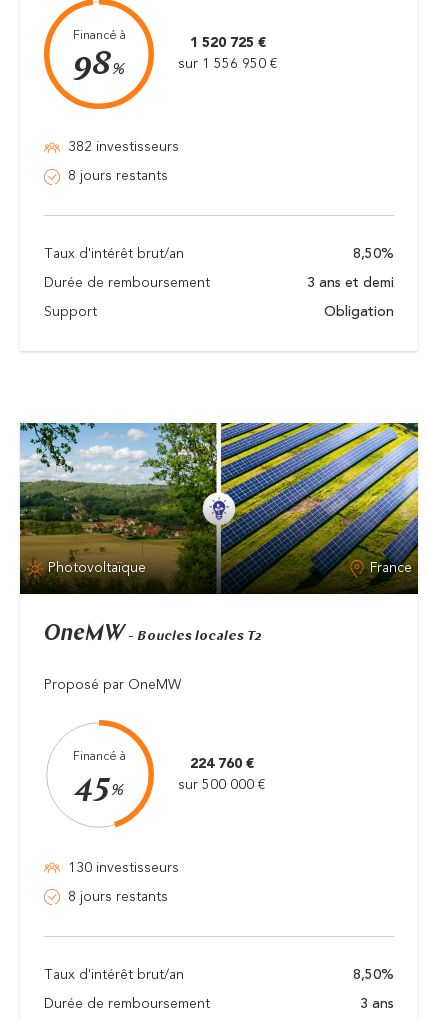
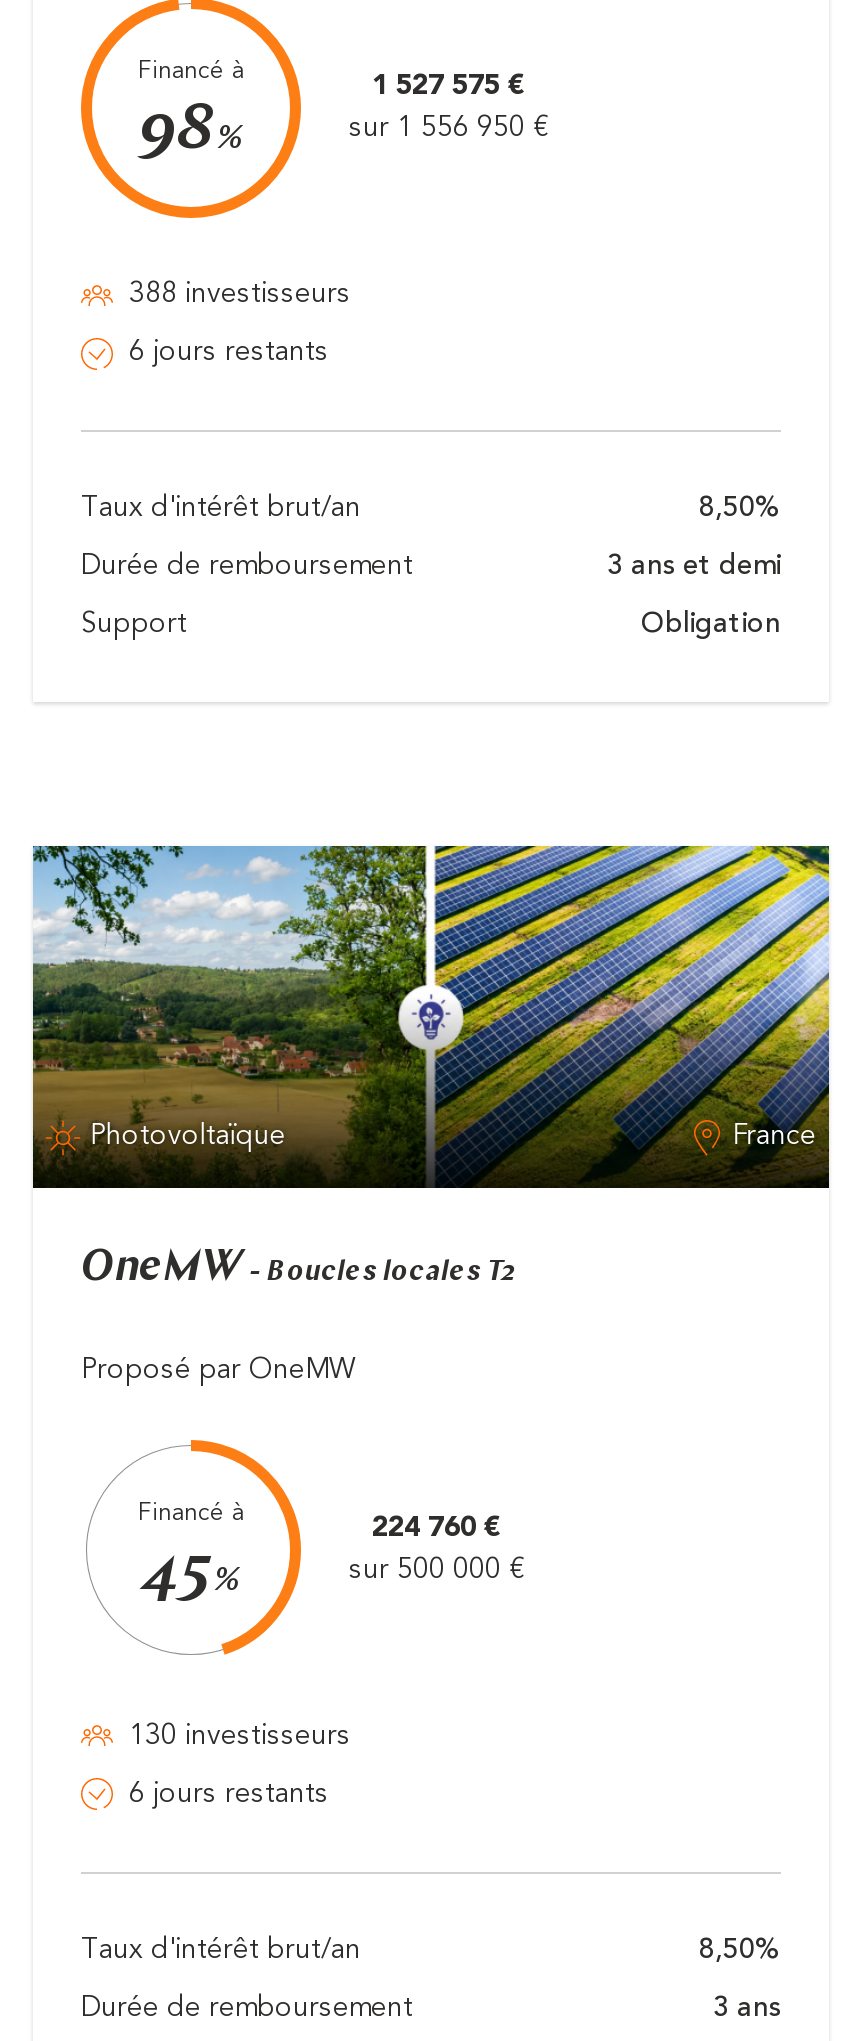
[189,36,265,50] 1 520 725 € -> [372,73,524,101] 1 527 575 €
[68,140,179,154] 382 investisseurs -> [129,281,351,309] 388 investisseurs
[68,169,168,183] 8 jours restants -> [129,339,329,367] 6 jours restants
[68,890,168,904] 8 jours restants -> [129,1780,329,1808] 6 jours restants

